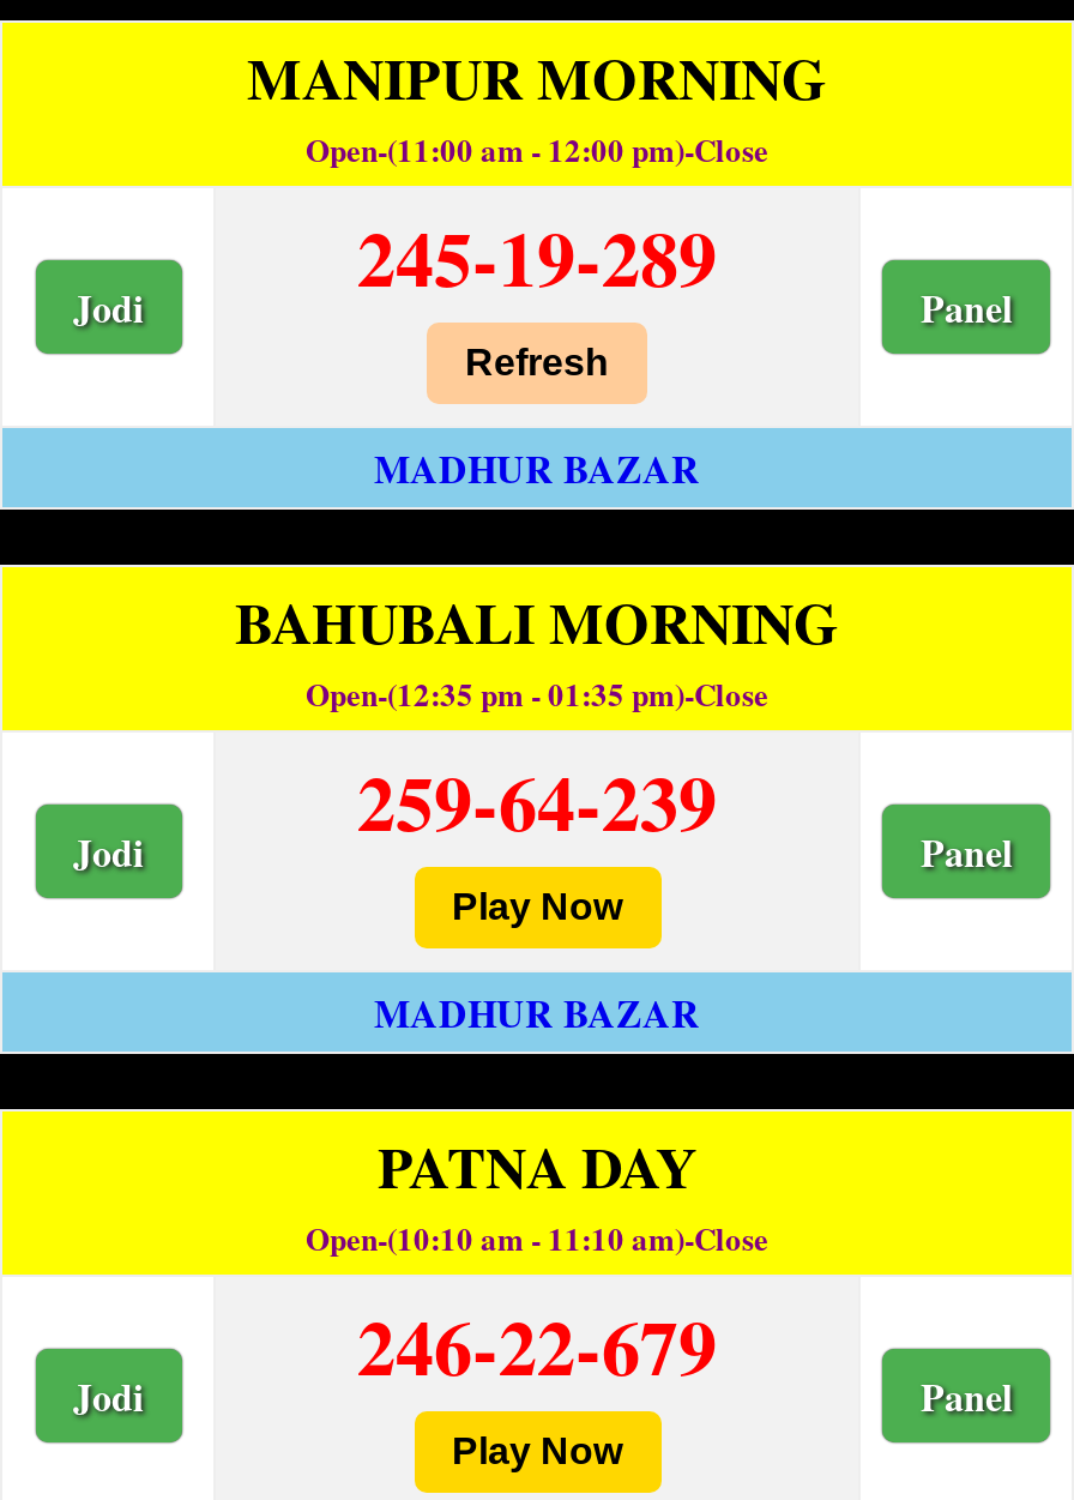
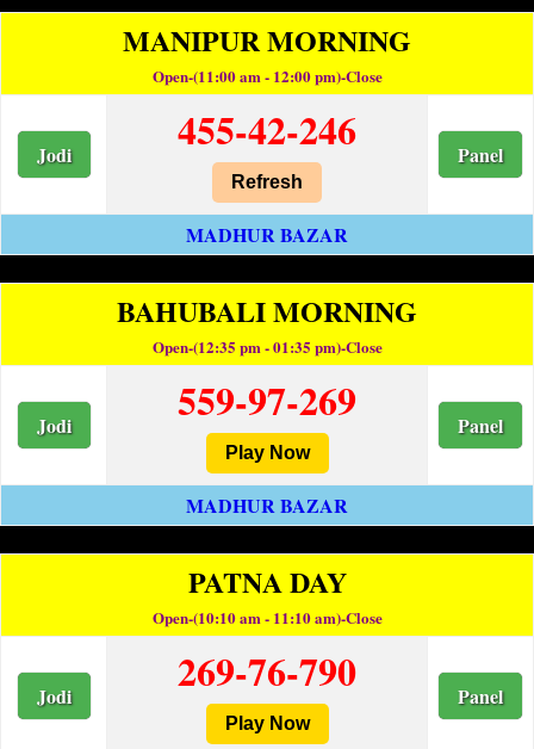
[357,200,717,312] 245-19-289 -> [178,101,356,157] 455-42-246
[357,744,717,857] 259-64-239 -> [178,372,356,428] 559-97-269
[357,1288,717,1401] 246-22-679 -> [178,643,356,699] 269-76-790

